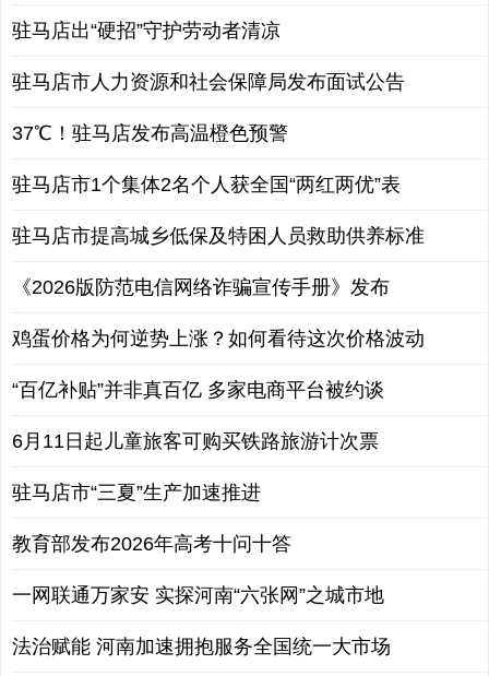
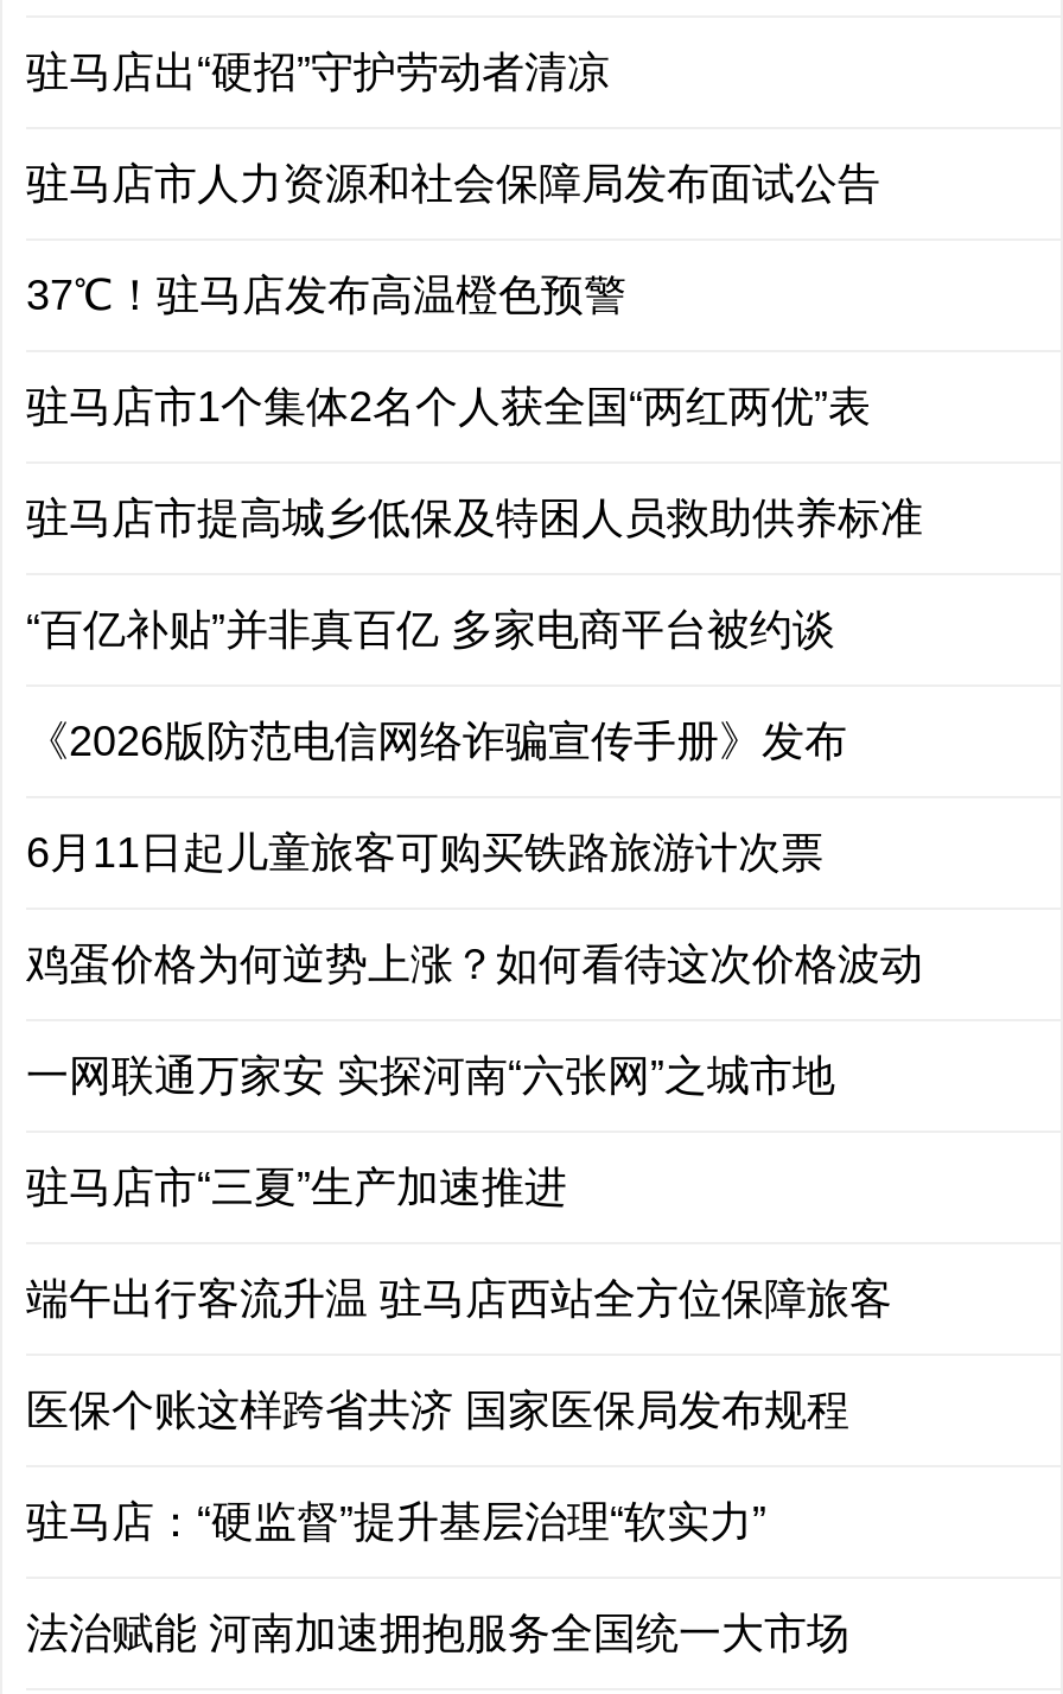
moved [12,379,384,401] -> [26,607,835,654]: “百亿补贴”并非真百亿 多家电商平台被约谈
moved [12,430,379,452] -> [26,830,823,877]: 6月11日起儿童旅客可购买铁路旅游计次票
[12,533,291,555] 教育部发布2026年高考十问十答 -> [26,1276,892,1546] 端午出行客流升温 驻马店西站全方位保障旅客 | 医保个账这样跨省共济 国家医保局发布规程 | 驻马店：“硬监督”提升基层治理“软实力”
moved [12,584,384,606] -> [26,1053,835,1100]: 一网联通万家安 实探河南“六张网”之城市地

